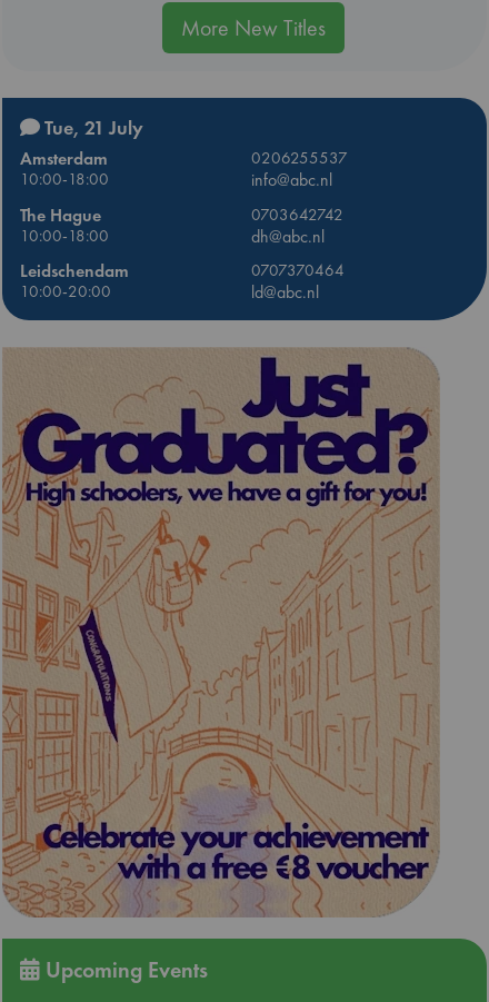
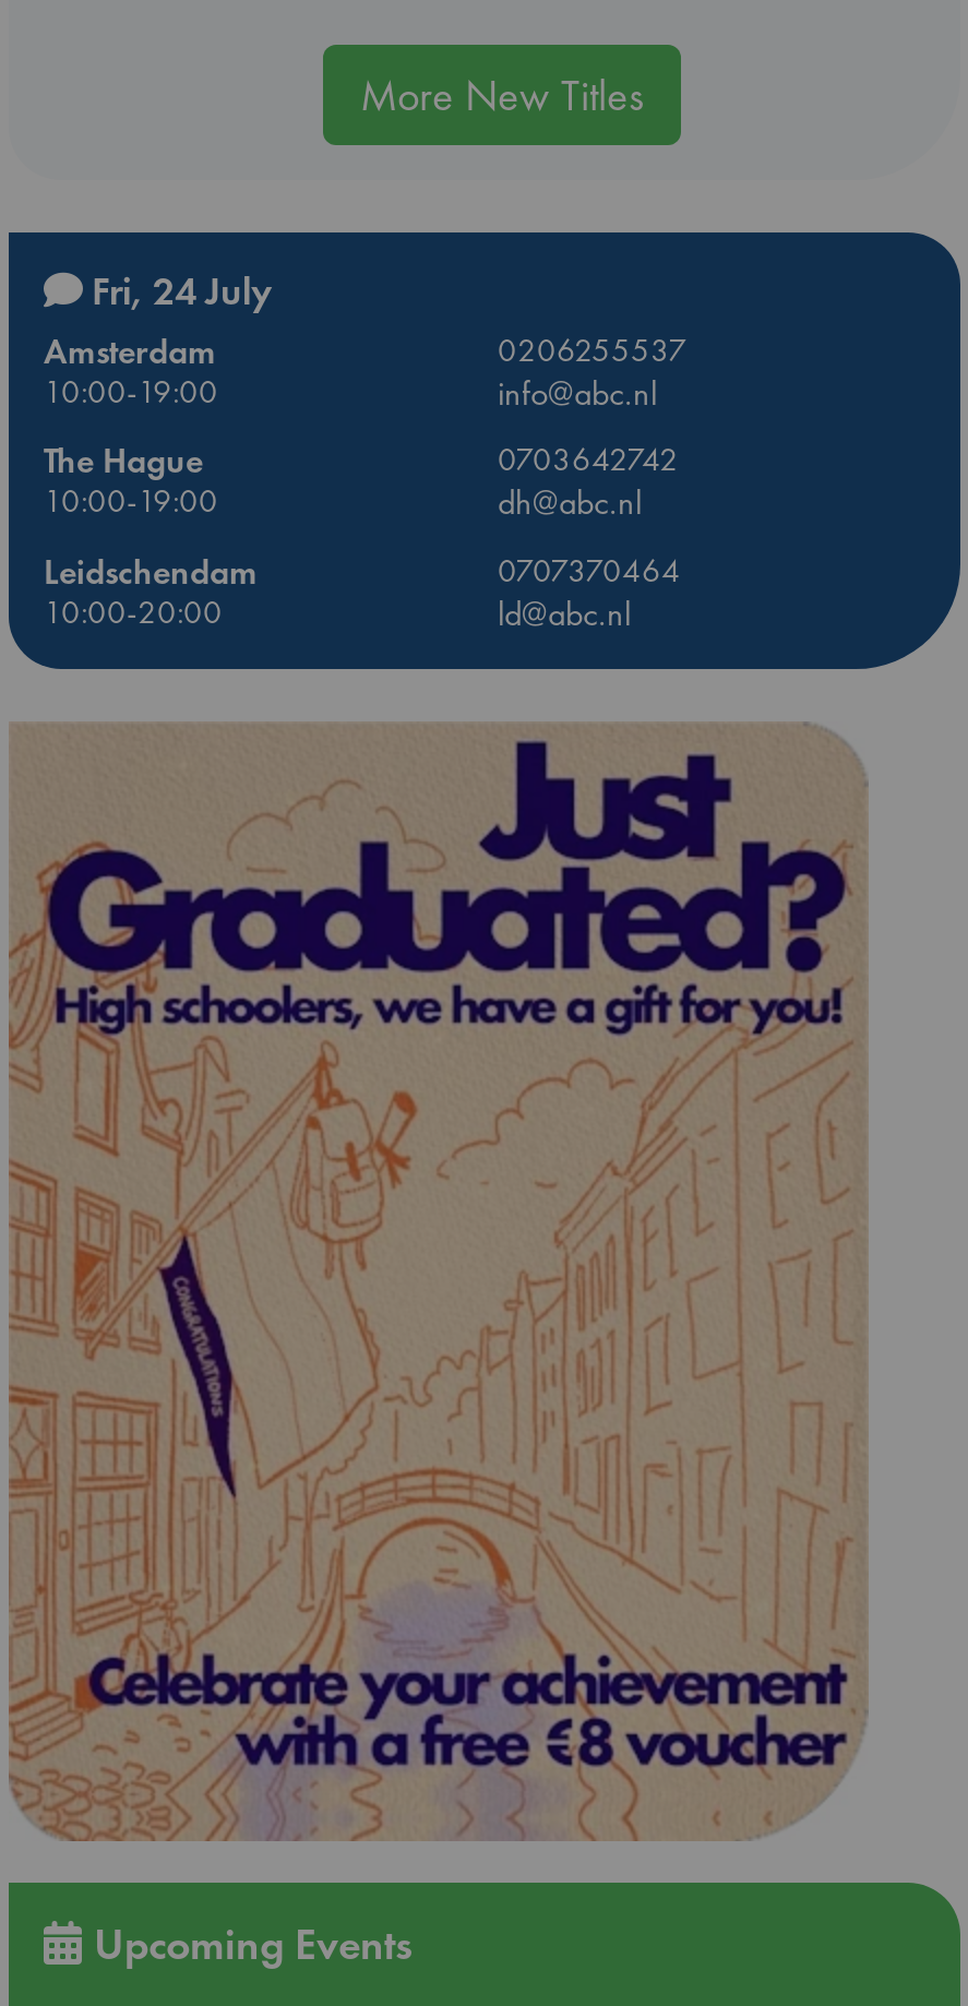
[40,114,143,140] Tue, 21 July -> [83,265,273,315] Fri, 24 July
[20,168,109,190] 10:00-18:00 -> [44,370,218,413] 10:00-19:00
[20,224,109,247] 10:00-18:00 -> [44,481,218,524] 10:00-19:00

